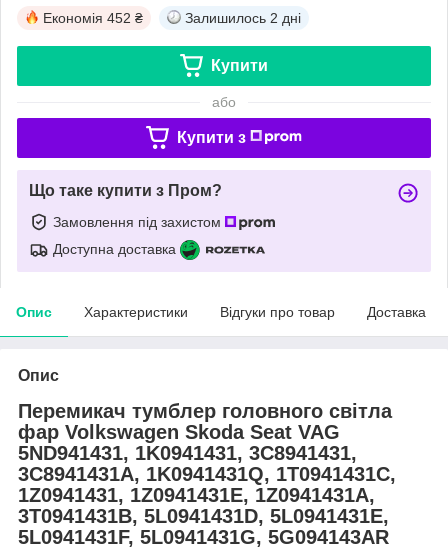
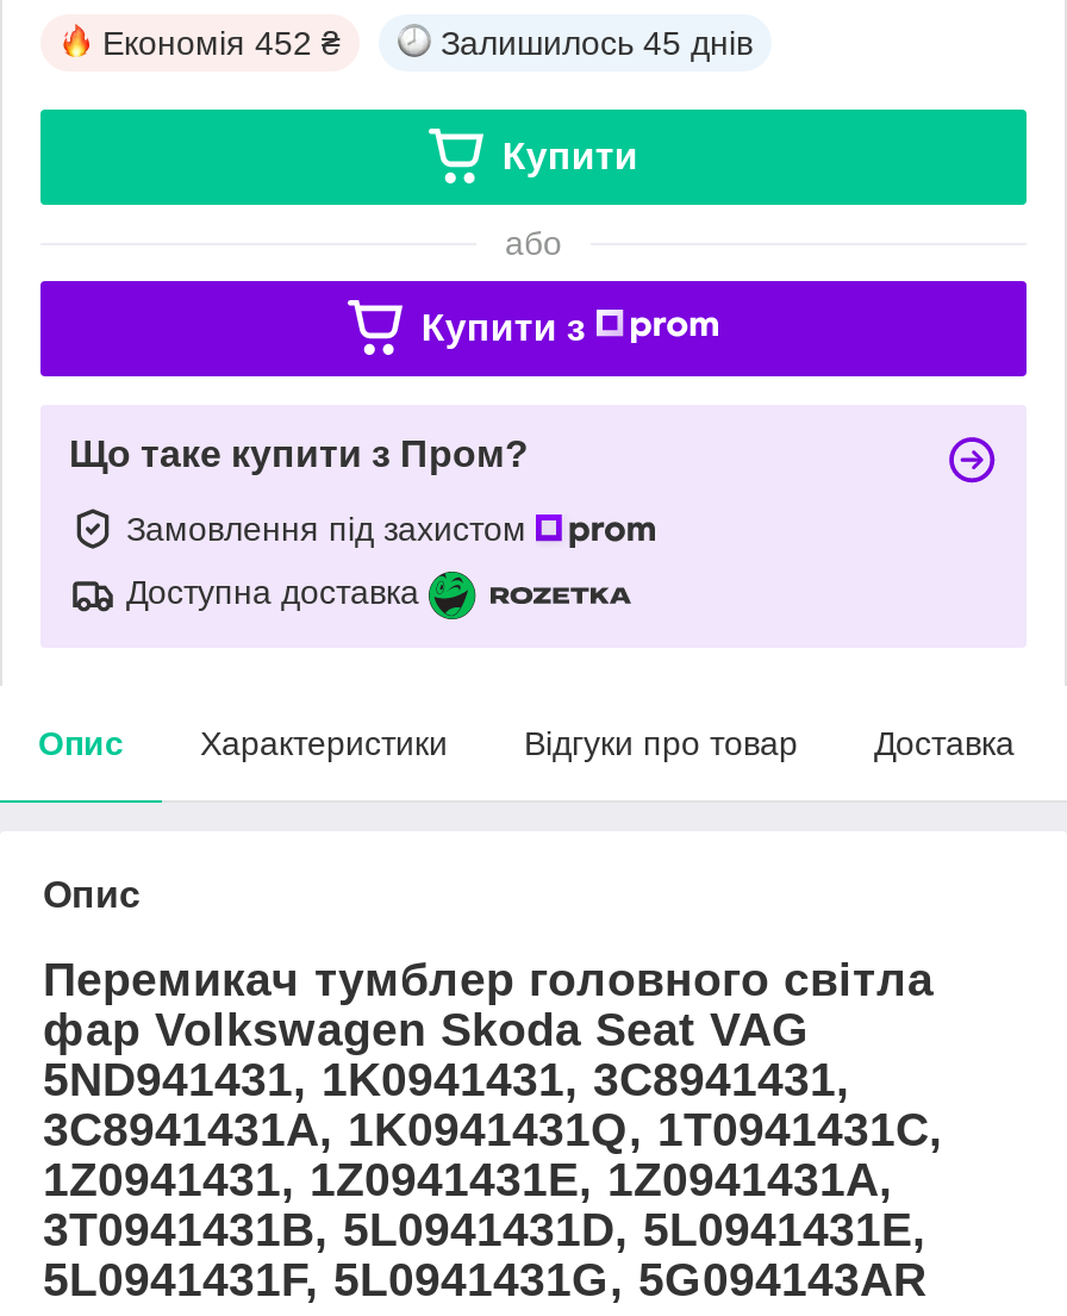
[185,10,301,26] Залишилось 2 дні -> [441,23,753,61] Залишилось 45 днів

